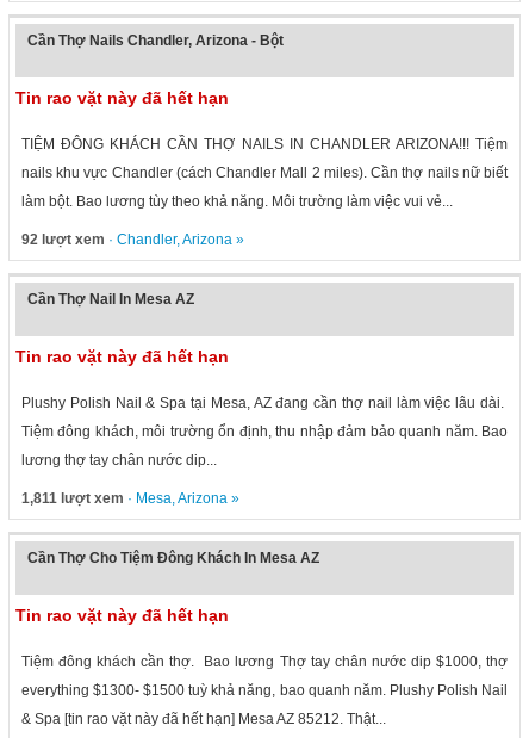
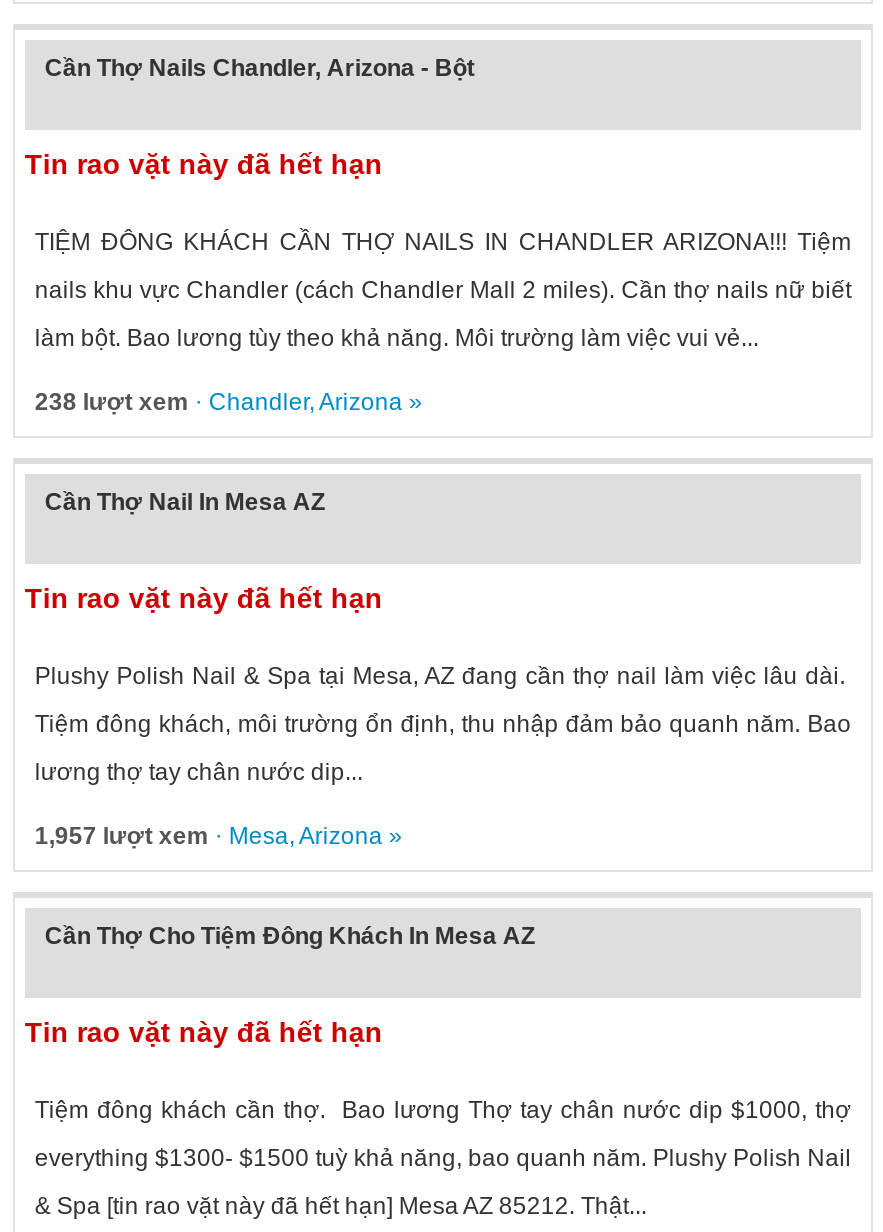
[21,231,244,248] 92 lượt xem · Chandler, Arizona» -> [35,388,423,416] 238 lượt xem · Chandler, Arizona»
[21,490,239,507] 1,811 lượt xem · Mesa, Arizona» -> [35,822,403,850] 1,957 lượt xem · Mesa, Arizona»

